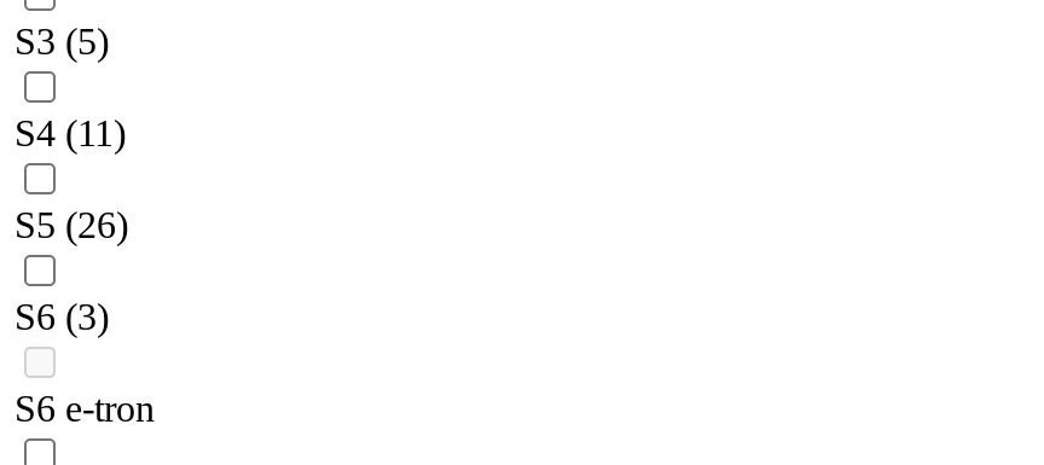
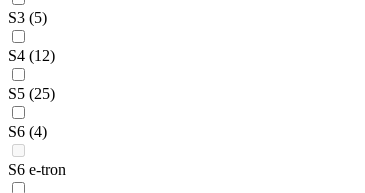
[14,113,126,154] S4 (11) -> [8,47,55,64] S4 (12)
[14,205,128,246] S5 (26) -> [8,85,55,102] S5 (25)
[14,297,109,338] S6 (3) -> [8,123,47,140] S6 (4)

